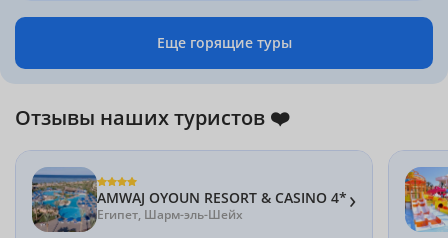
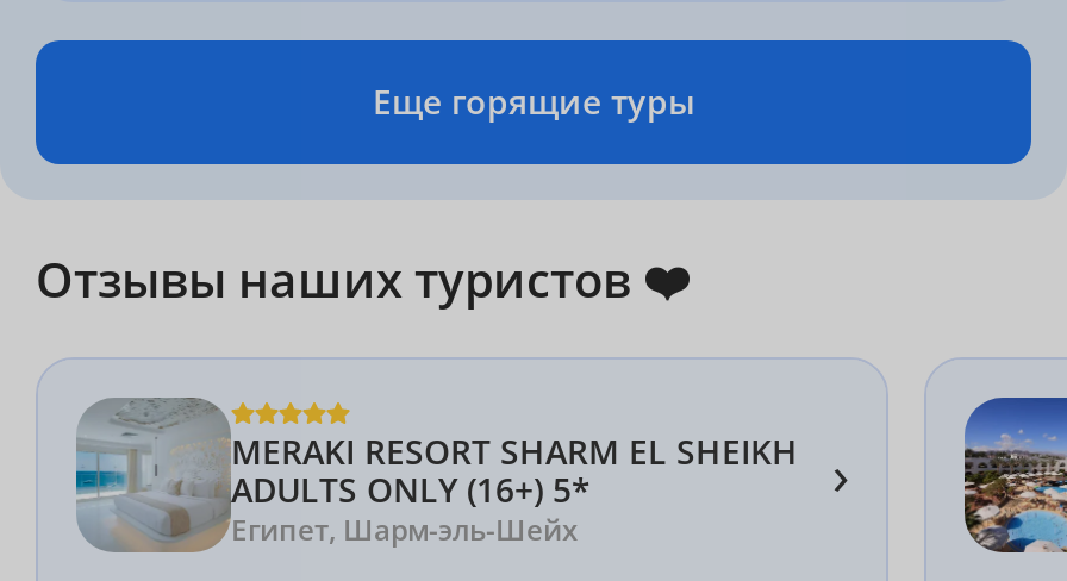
[31,167,347,232] [image] | AMWAJ OYOUN RESORT & CASINO 4* -> [76,398,798,552] [image] | MERAKI RESORT SHARM EL SHEIKH | ADULTS ONLY (16+) 5*
[404,168,445,232] [image] -> [962,398,1060,555] [image]

